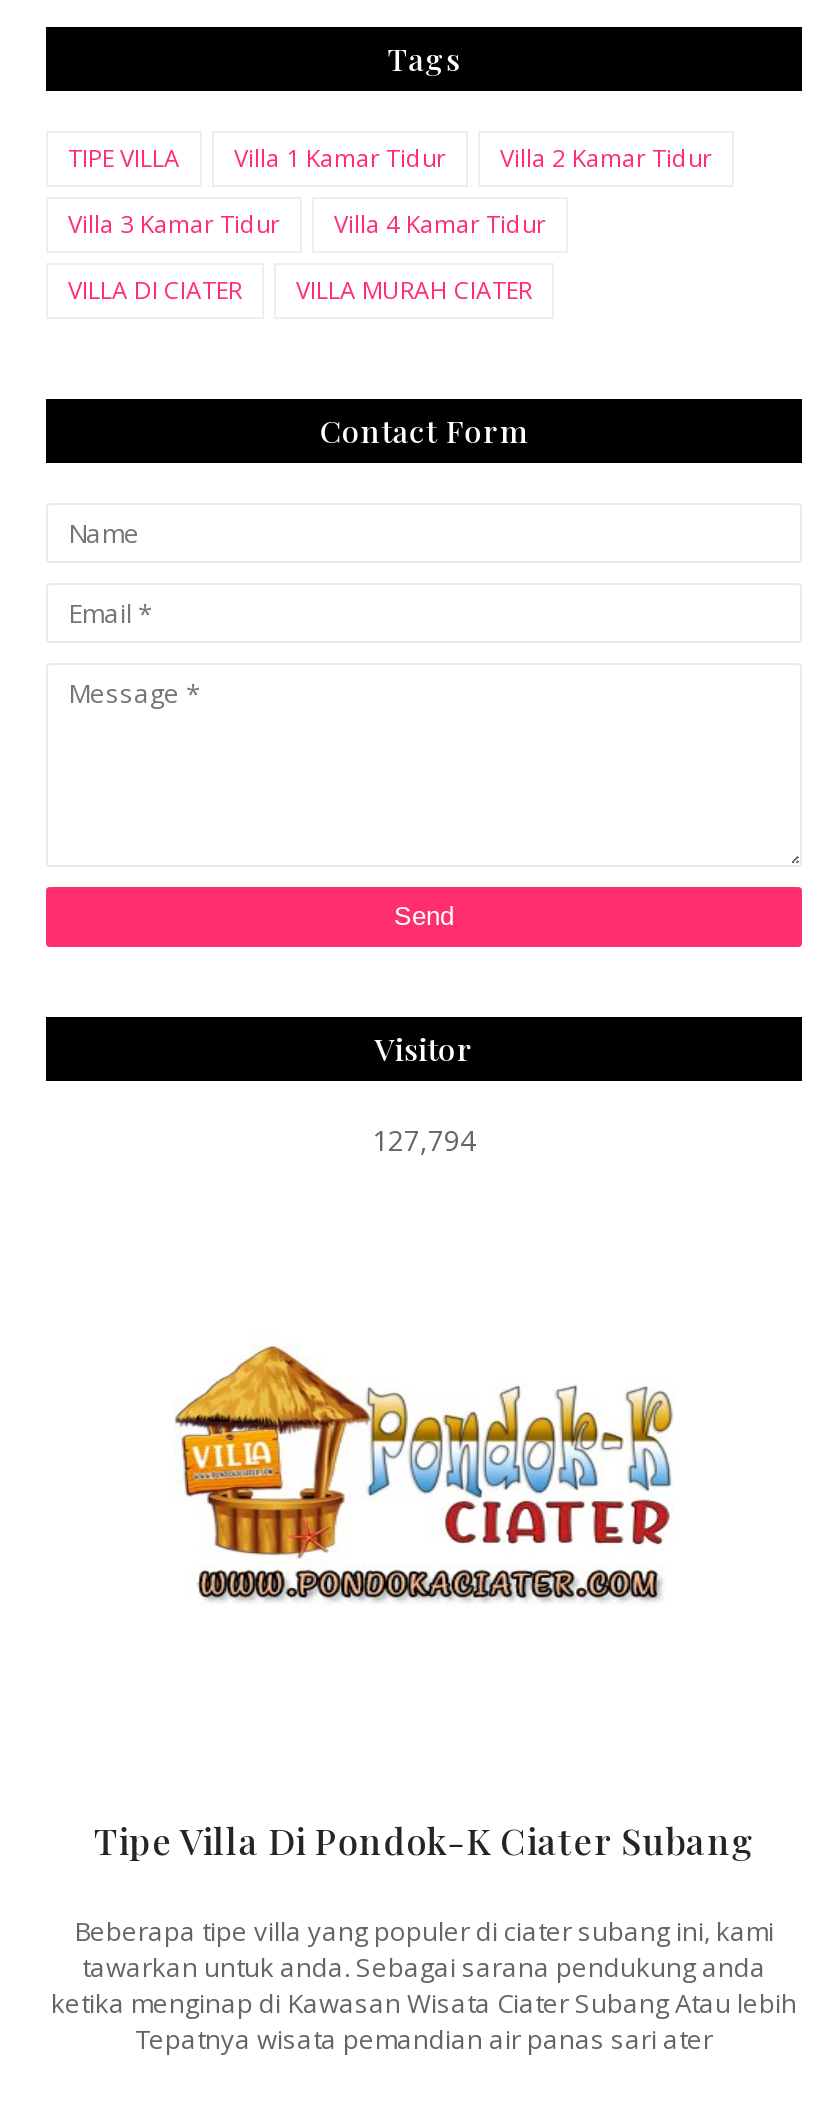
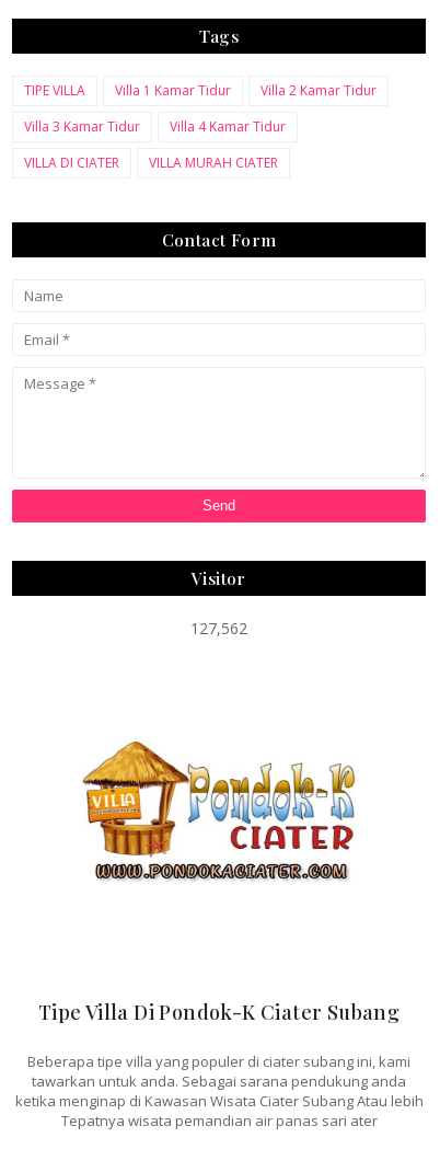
[372,1121,476,1159] 127,794 -> [190,618,247,639] 127,562

